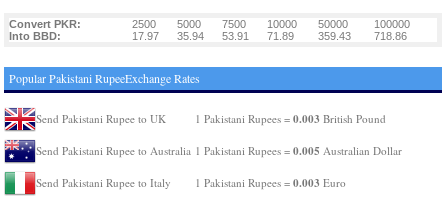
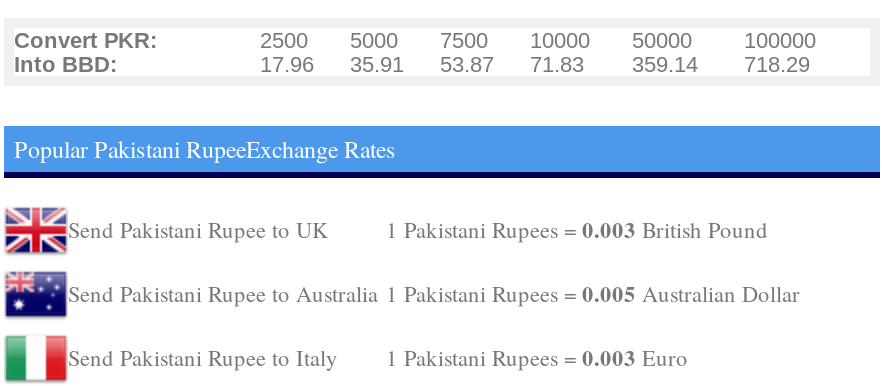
[132,30,159,42] 17.97 -> [260,52,314,76] 17.96
[177,30,204,42] 35.94 -> [350,52,404,76] 35.91
[222,30,249,42] 53.91 -> [440,52,494,76] 53.87
[267,30,294,42] 71.89 -> [530,52,584,76] 71.83
[318,30,351,42] 359.43 -> [632,52,698,76] 359.14
[374,30,407,42] 718.86 -> [744,52,810,76] 718.29

